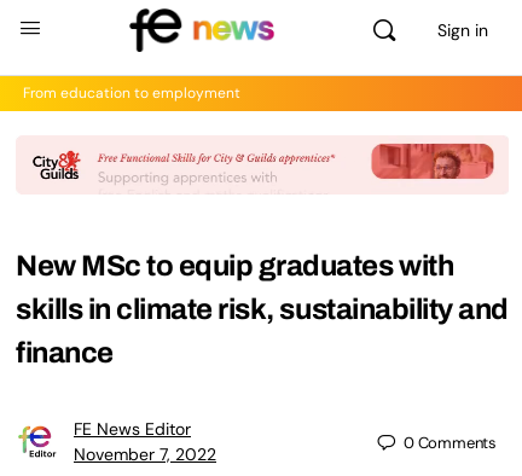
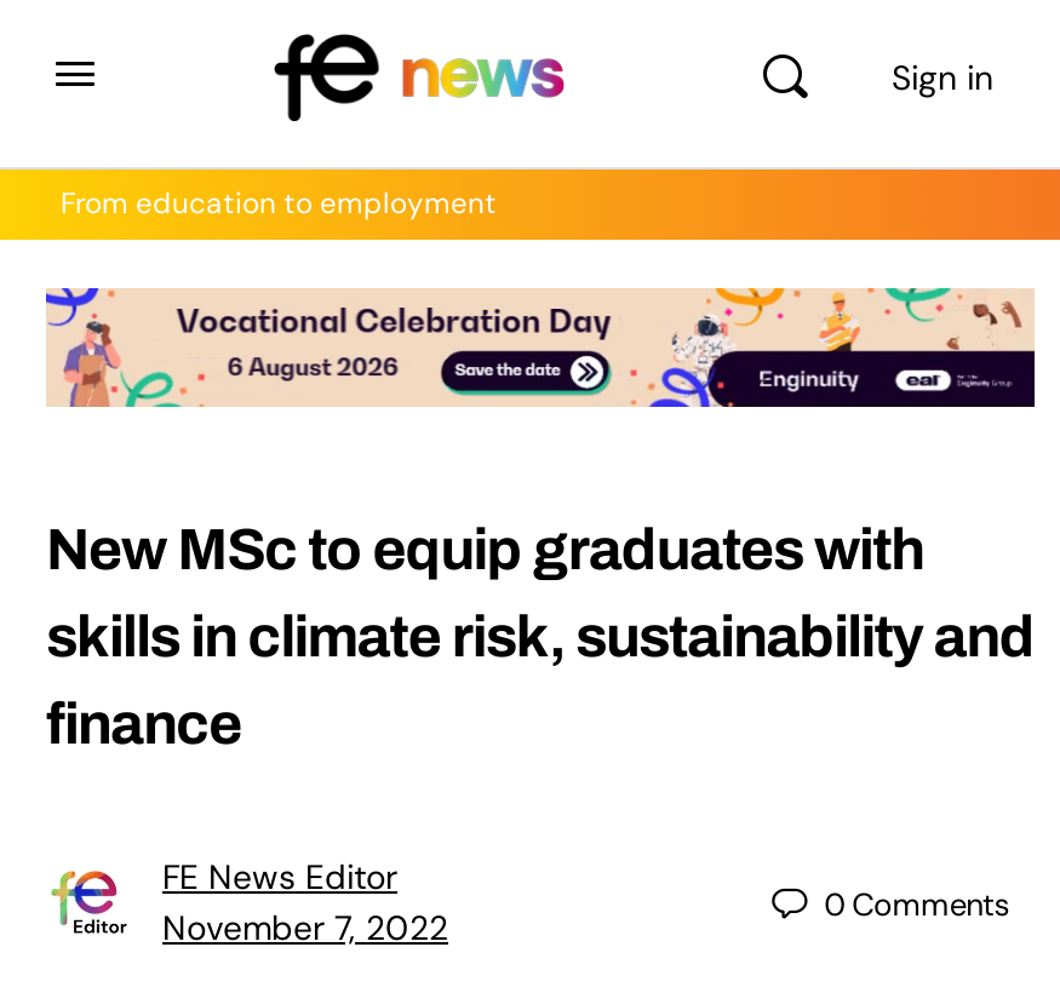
[16,135,509,195] [image] -> [44,286,1037,409] [image]

